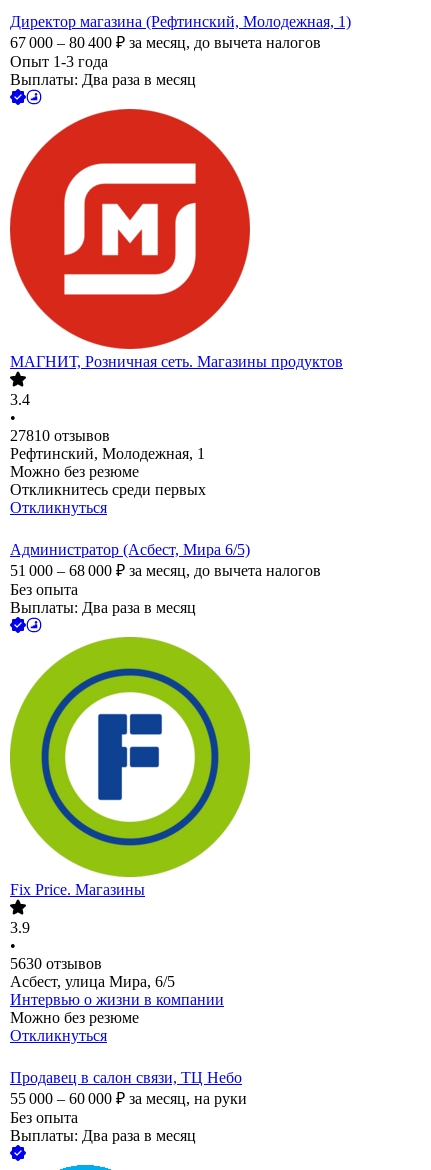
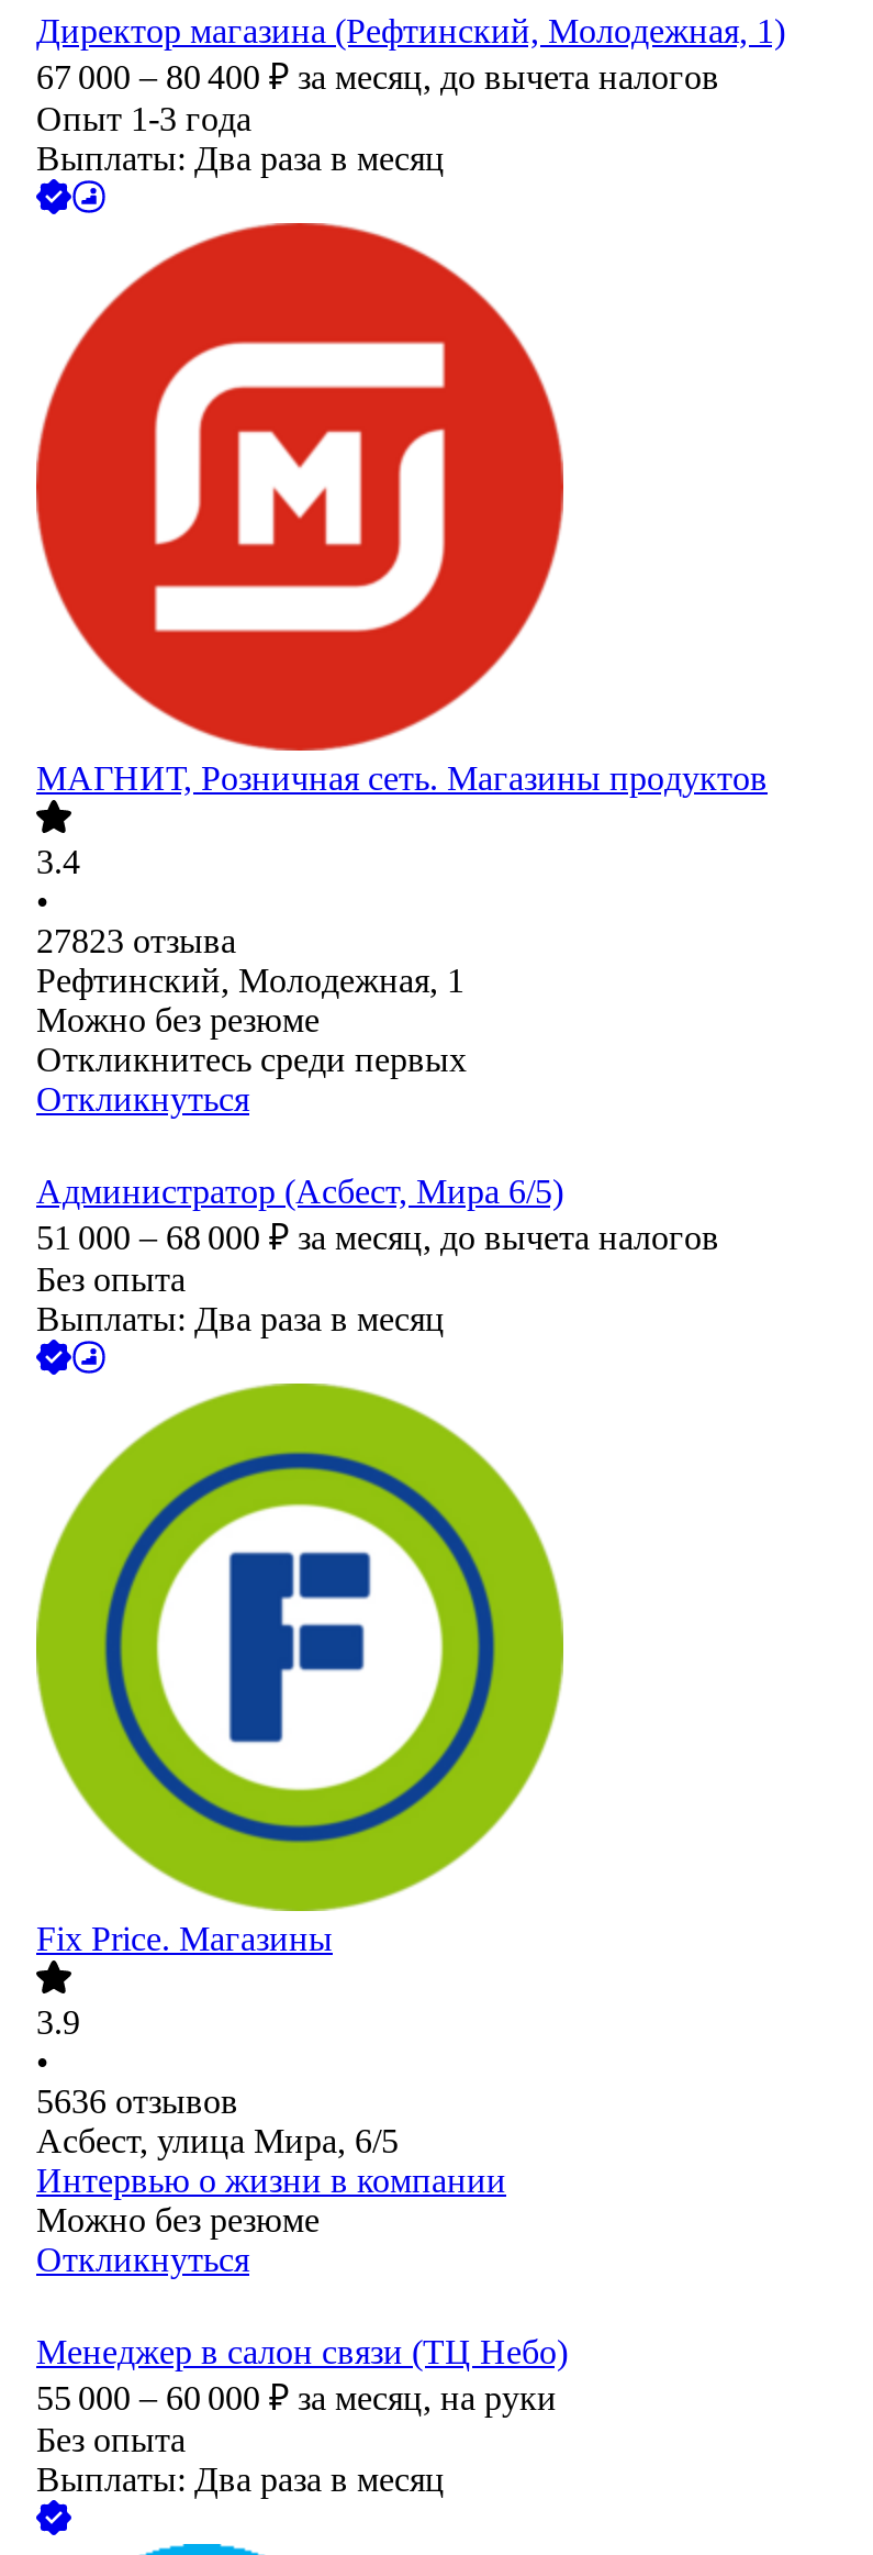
[10,427,110,444] 27810 отзывов -> [36,923,236,960] 27823 отзыва
[10,955,102,972] 5630 отзывов -> [36,2083,238,2120] 5636 отзывов
[10,1069,242,1086] Продавец в салон связи, ТЦ Небо -> [36,2334,568,2371] Менеджер в салон связи (ТЦ Небо)

